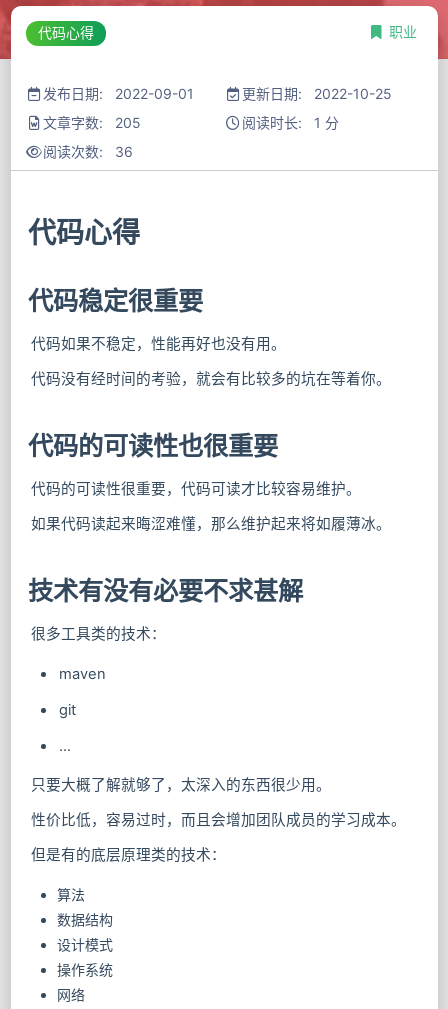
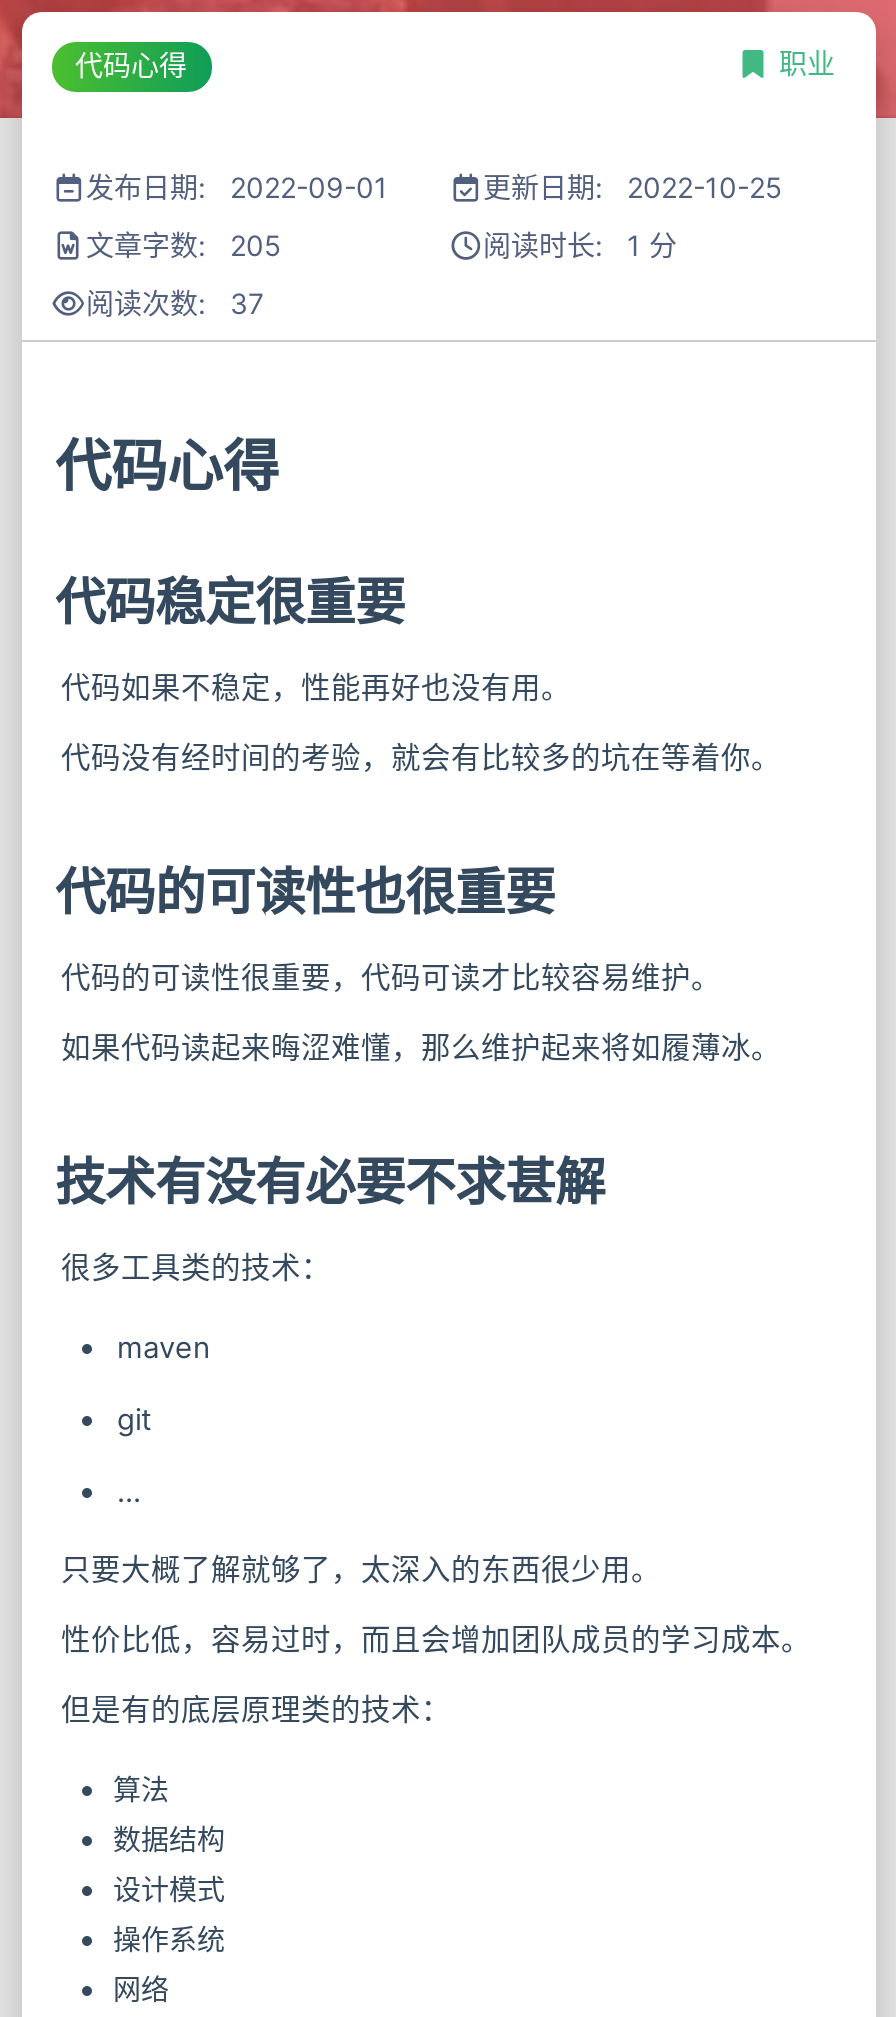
[43,143,133,160] 阅读次数: 36 -> [86,286,264,320] 阅读次数: 37

